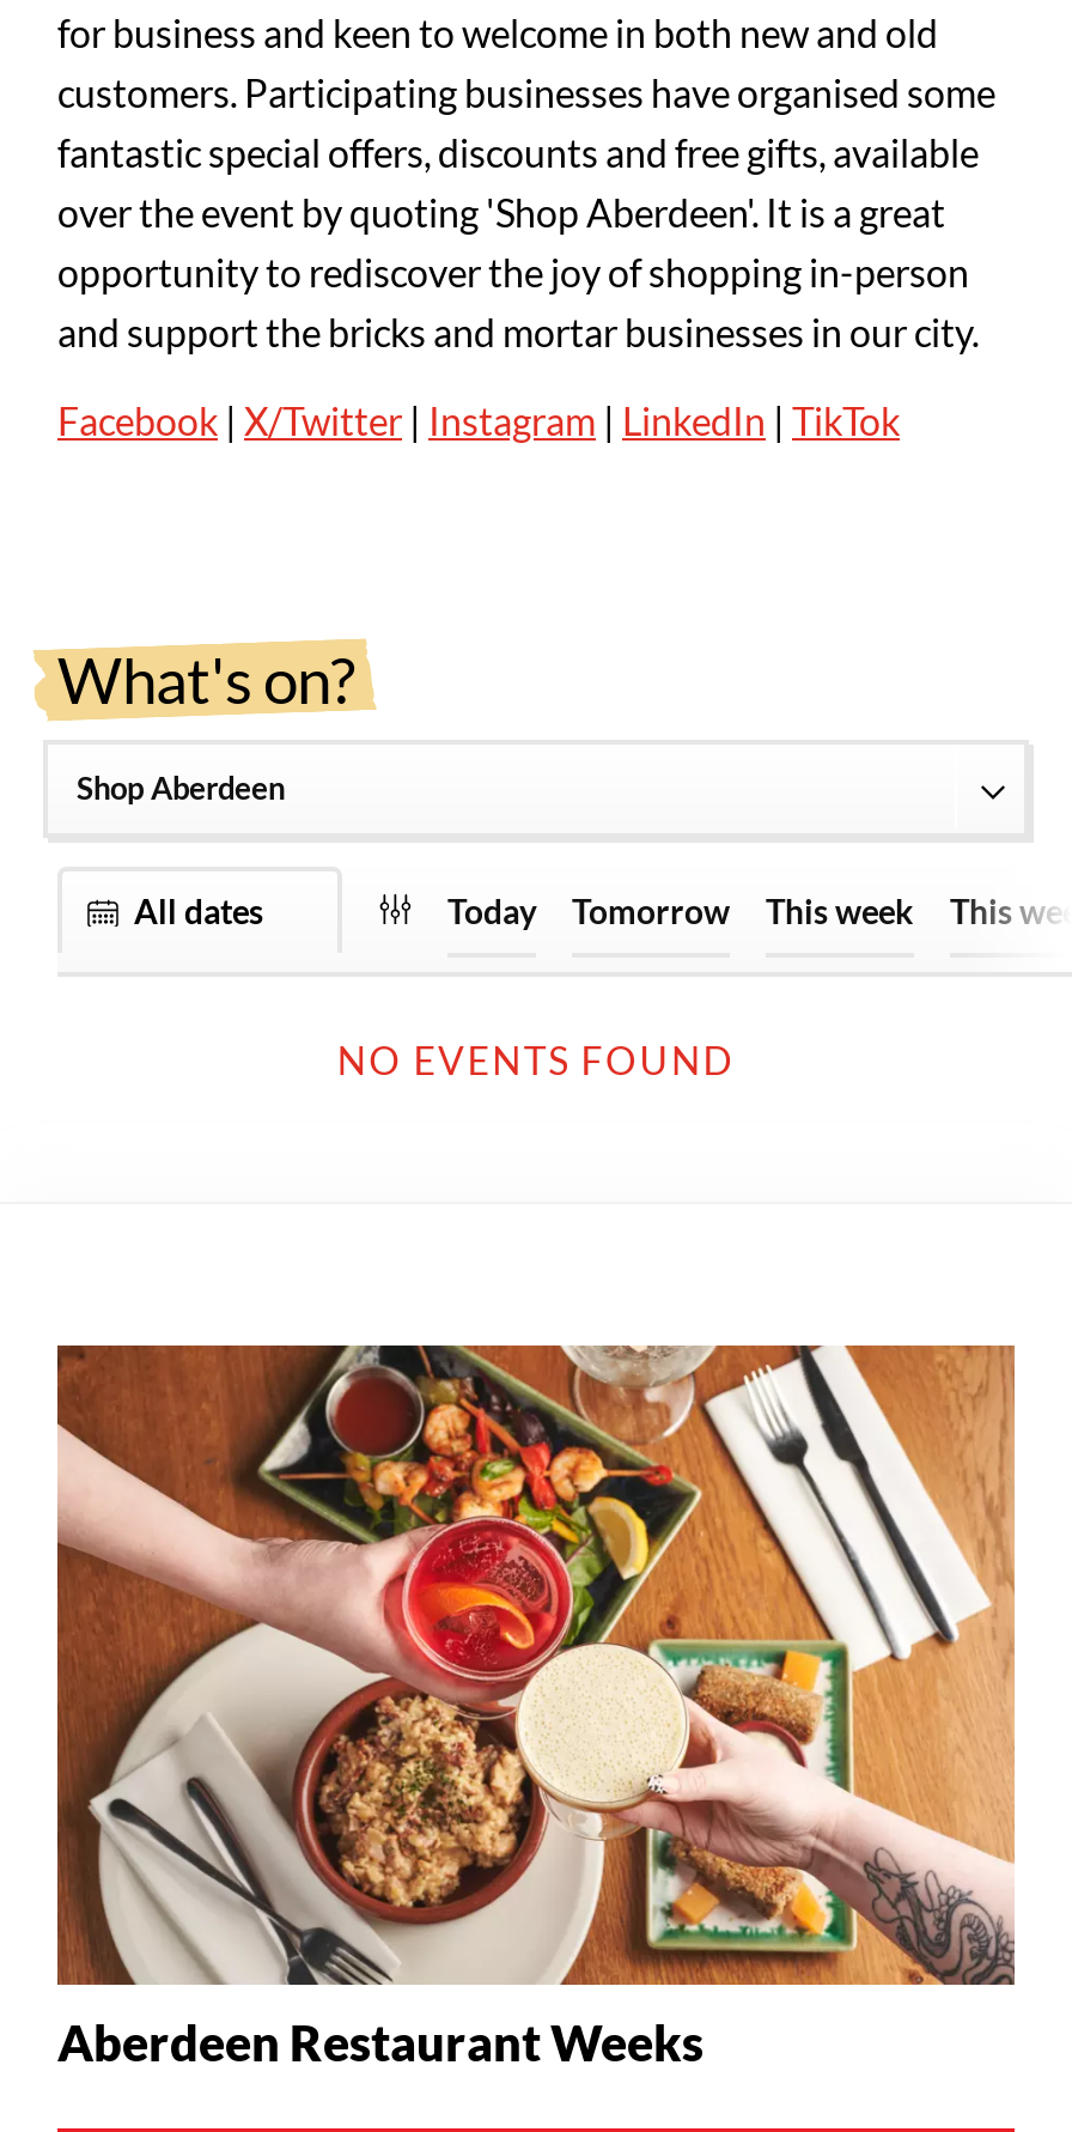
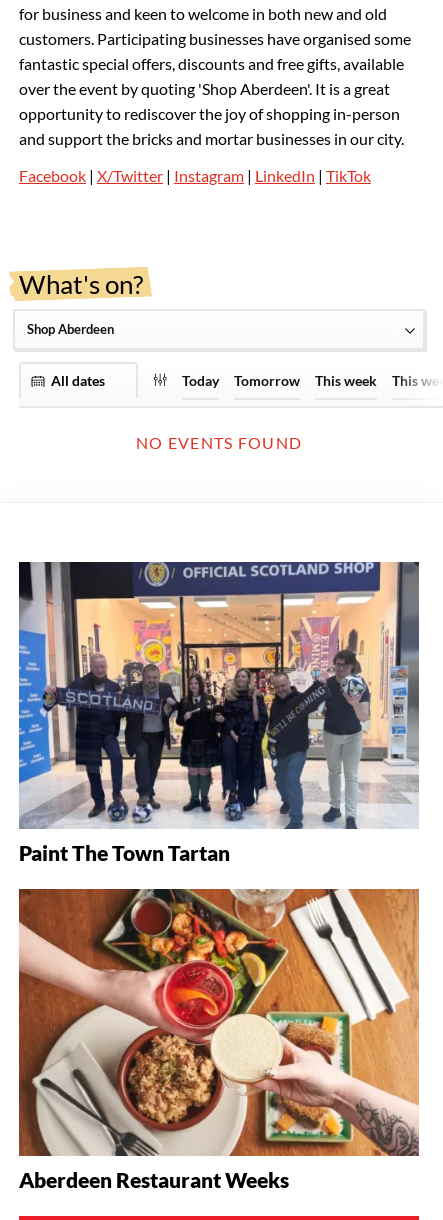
none -> [18,561,420,865] [image] | Paint The Town Tartan

